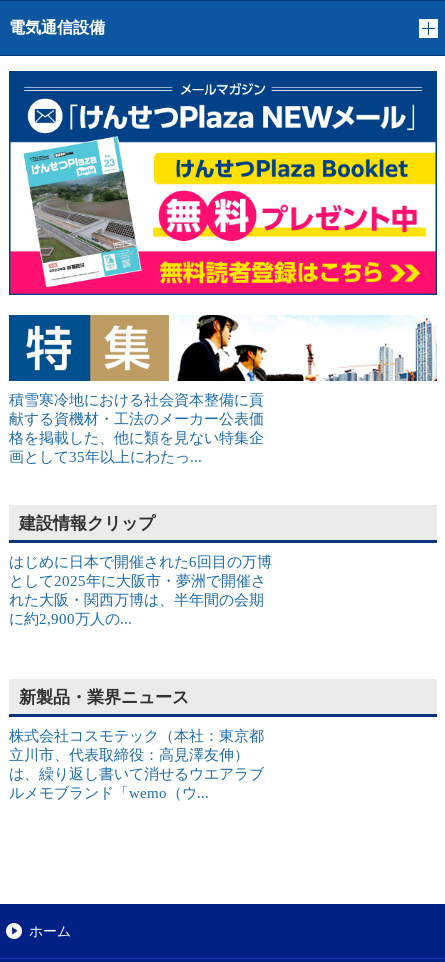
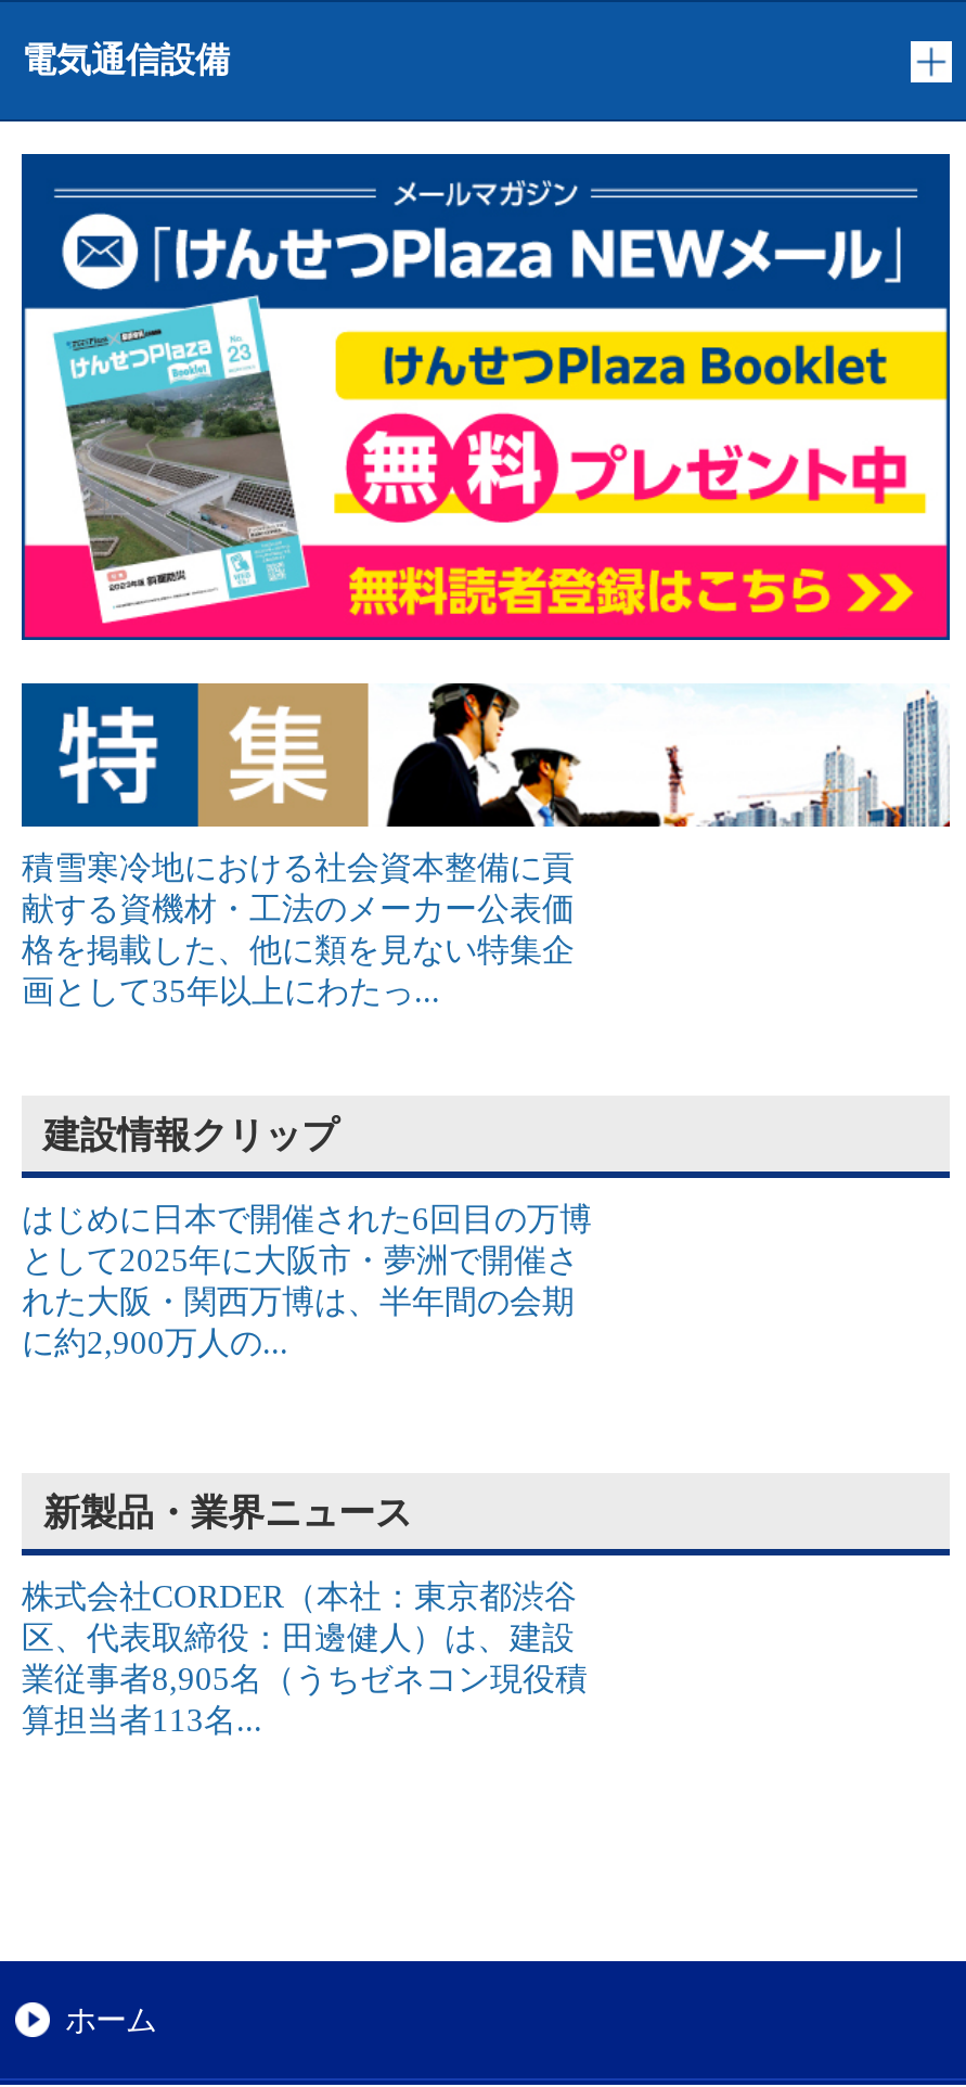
[9,728,264,801] 株式会社コスモテック（本社：東京都 | 立川市、代表取締役：高見澤友伸） | は、繰り返し書いて消せるウエアラブ | ルメモブランド「wemo（ウ... -> [22,1579,588,1737] 株式会社CORDER（本社：東京都渋谷 | 区、代表取締役：田邊健人）は、建設 | 業従事者8,905名（うちゼネコン現役積 | 算担当者113名...

